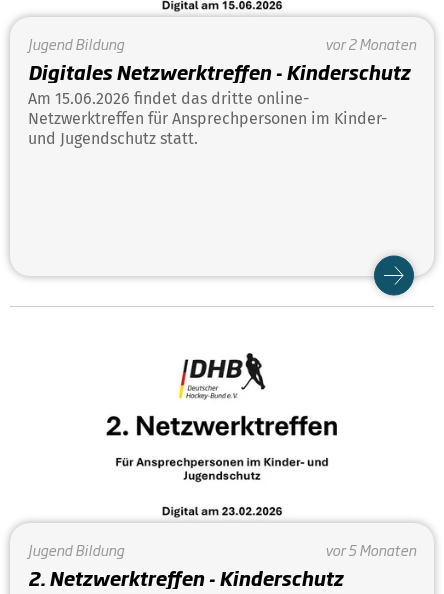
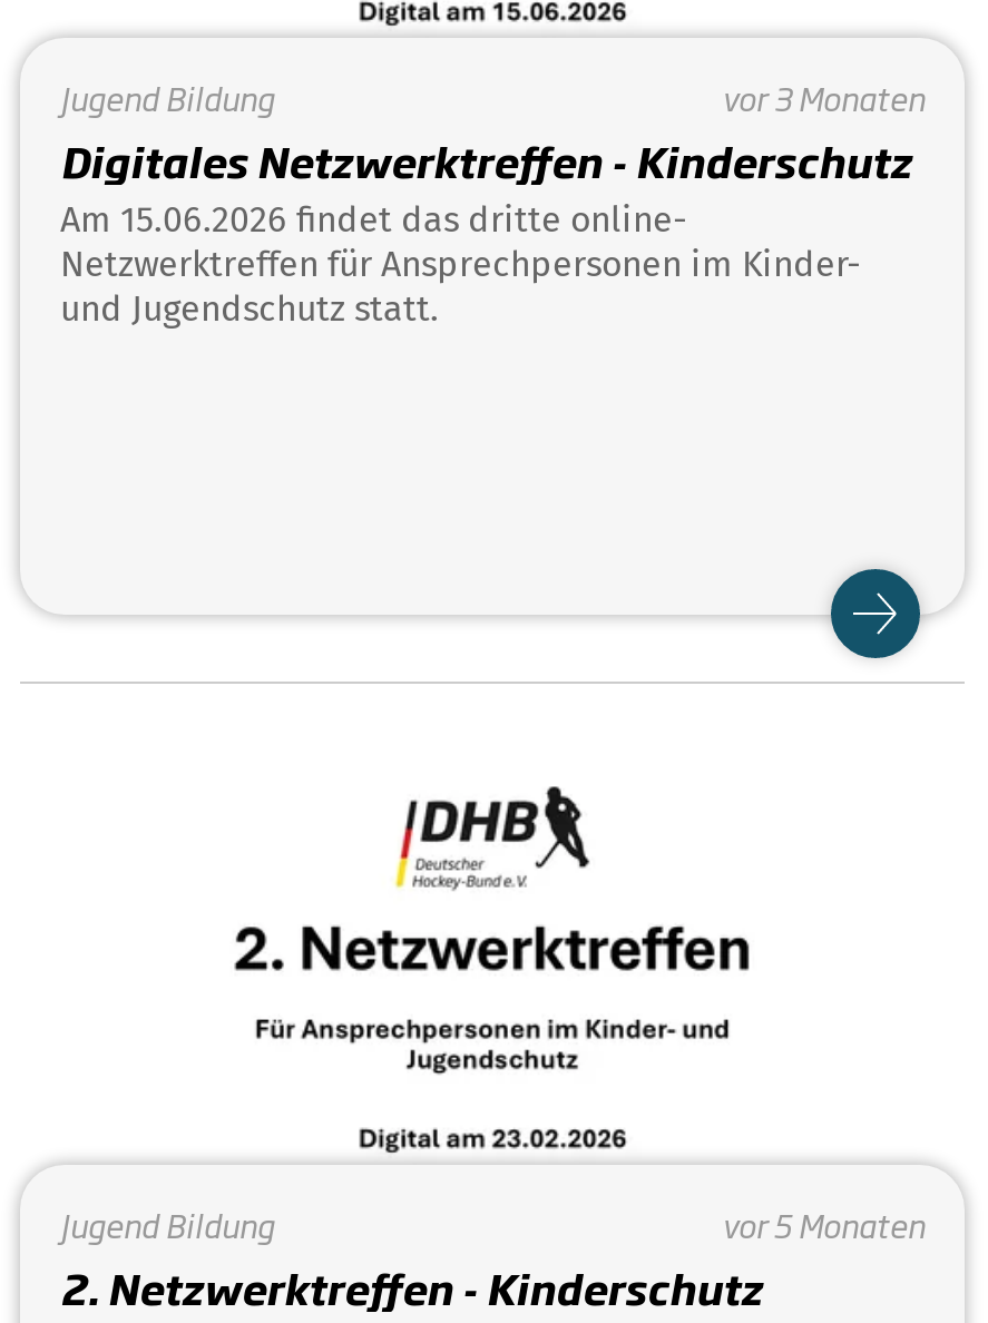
[325,33,416,54] vor 2 Monaten -> [722,74,925,121] vor 3 Monaten

